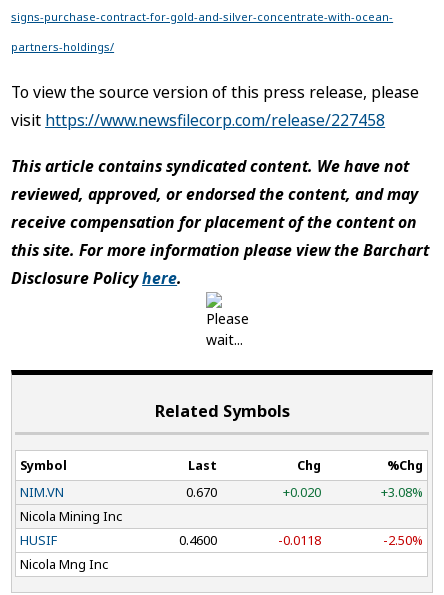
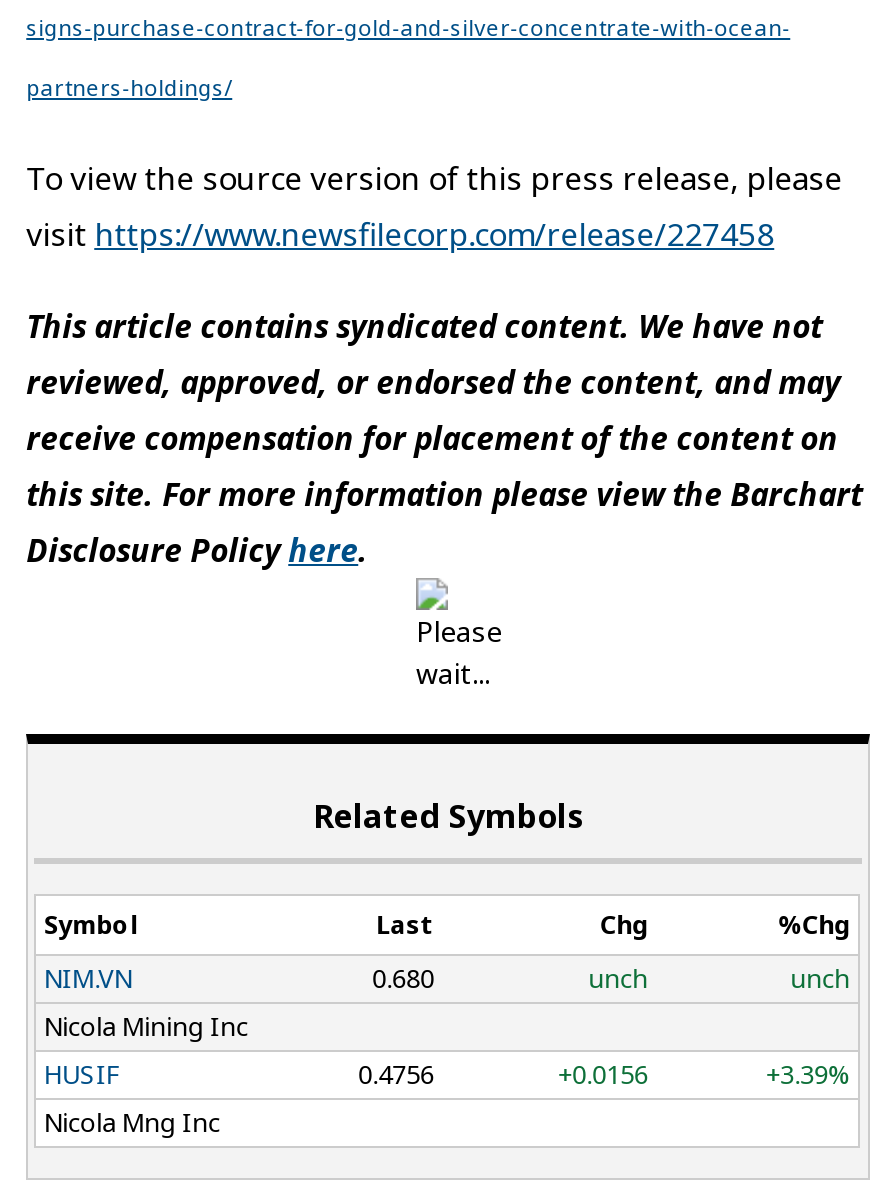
[186,483,423,501] 0.670 | +0.020 | +3.08% -> [372,960,850,996] 0.680 | unch | unch
[179,531,217,549] 0.4600 -> [358,1056,434,1092] 0.4756
[278,531,321,549] -0.0118 -> [558,1056,648,1092] +0.0156
[383,531,423,549] -2.50% -> [766,1056,850,1092] +3.39%

